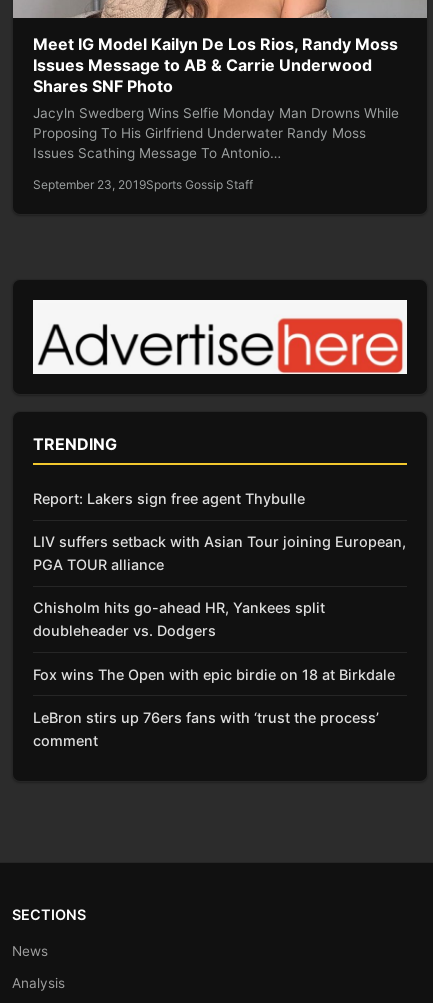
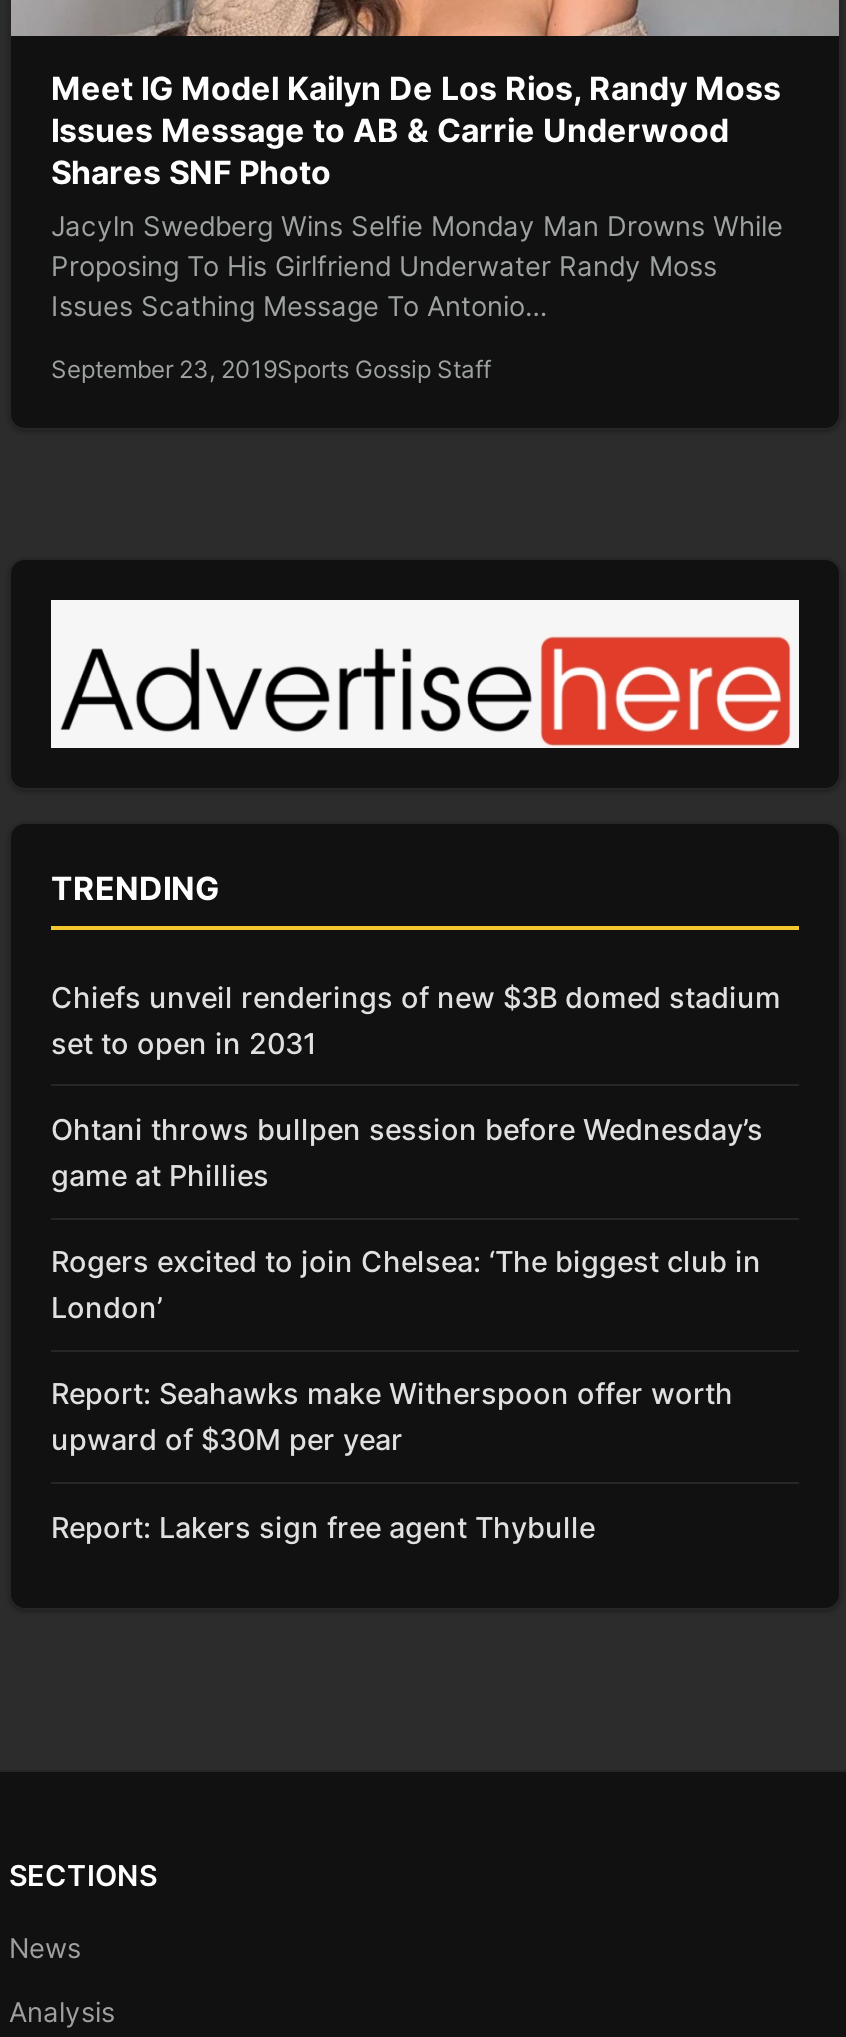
none -> [51,980,781,1457] Chiefs unveil renderings of new $3B domed stadium | set to open in 2031 | Ohtani throws bullpen session before Wednesday’s | game at Phillies | Rogers excited to join Chelsea: ‘The biggest club in | London’ | Report: Seahawks make Witherspoon offer worth | upward of $30M per year
moved [33,490,305,507] -> [51,1509,595,1543]: Report: Lakers sign free agent Thybulle
[33,533,406,749] LIV suffers setback with Asian Tour joining European, | PGA TOUR alliance | Chisholm hits go-ahead HR, Yankees split | doubleheader vs. Dodgers | Fox wins The Open with epic birdie on 18 at Birkdale | LeBron stirs up 76ers fans with ‘trust the process’ | comment -> none

